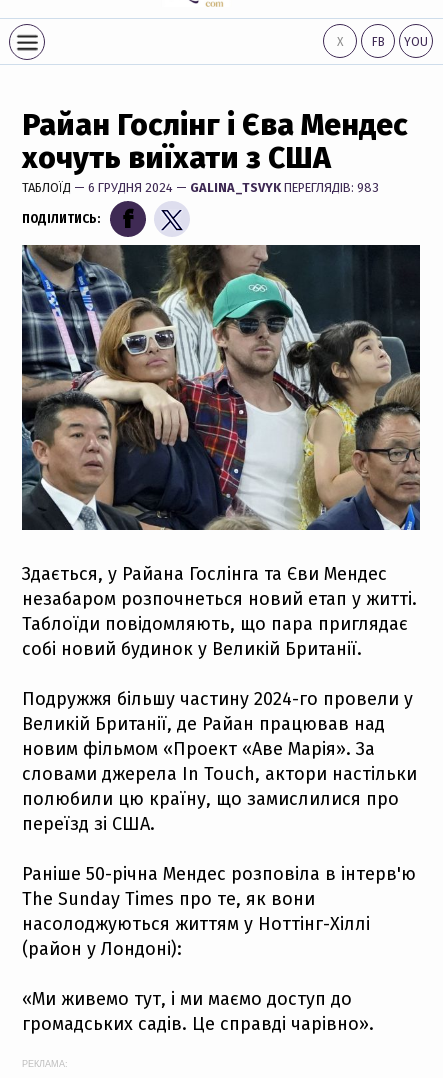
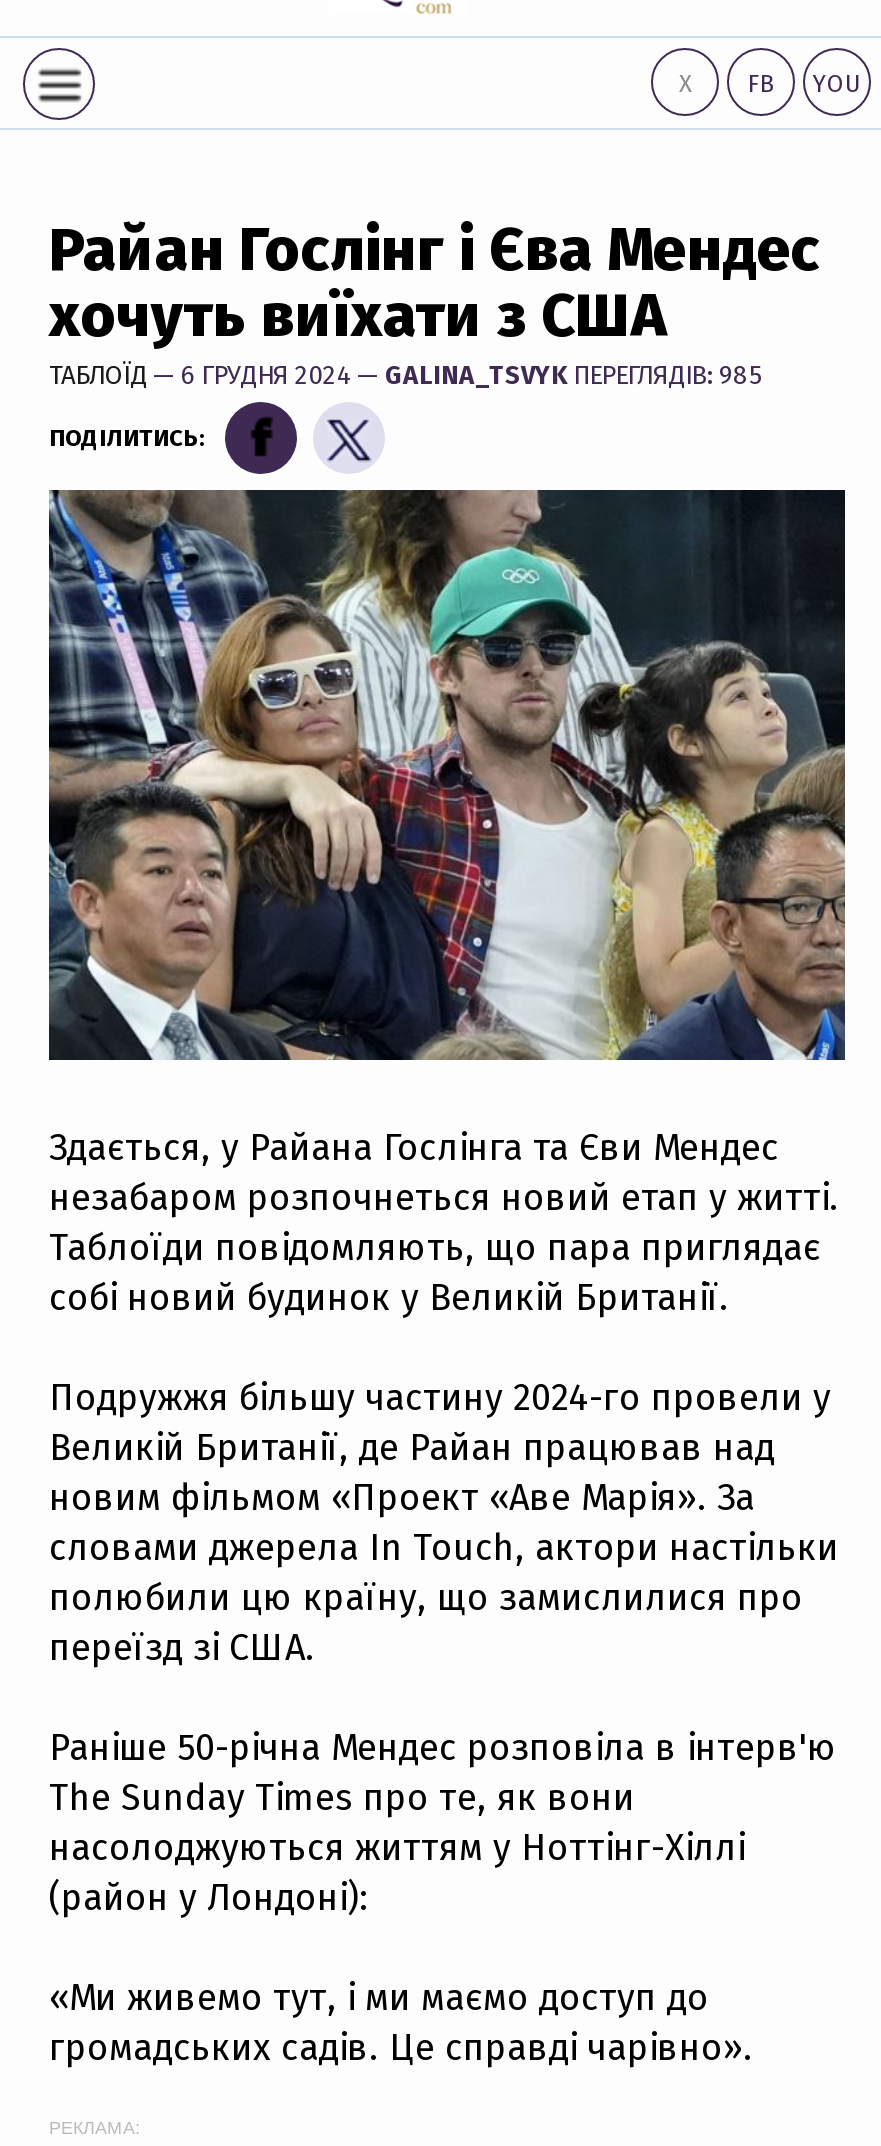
[22,180,379,195] ТАБЛОЇД — 6 ГРУДНЯ 2024 — GALINA_TSVYK ПЕРЕГЛЯДІВ: 983 -> [49,360,763,390] ТАБЛОЇД — 6 ГРУДНЯ 2024 — GALINA_TSVYK ПЕРЕГЛЯДІВ: 985

